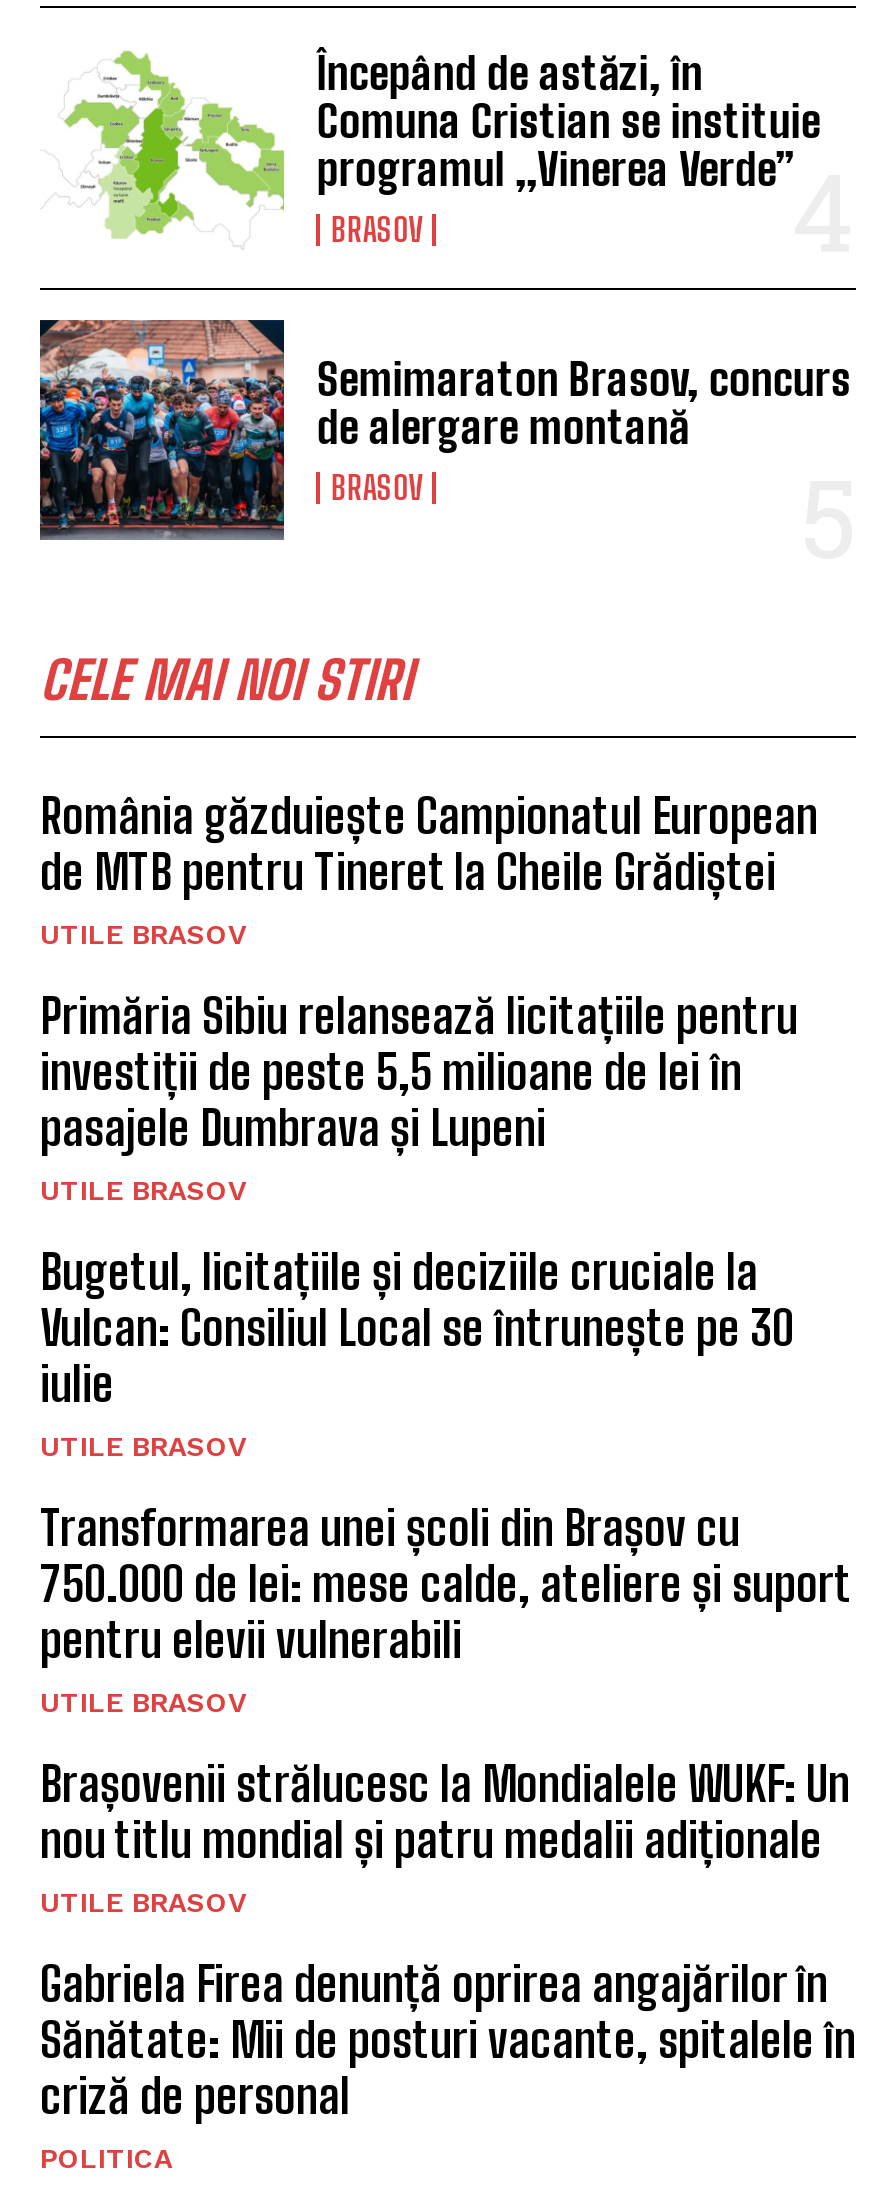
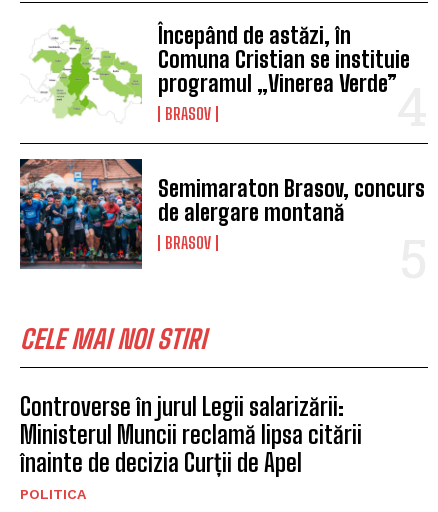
[40,787,856,2125] România găzduiește Campionatul European | de MTB pentru Tineret la Cheile Grădiștei | UTILE BRASOV | Primăria Sibiu relansează licitațiile pentru | investiții de peste 5,5 milioane de lei în | pasajele Dumbrava și Lupeni | UTILE BRASOV | Bugetul, licitațiile și deciziile cruciale la | Vulcan: Consiliul Local se întrunește pe 30 | iulie | UTILE BRASOV | Transformarea unei școli din Brașov cu | 750.000 de lei: mese calde, ateliere și suport | pentru elevii vulnerabili | UTILE BRASOV | Brașovenii strălucesc la Mondialele WUKF: Un | nou titlu mondial și patru medalii adiționale | UTILE BRASOV | Gabriela Firea denunță oprirea angajărilor în | Sănătate: Mii de posturi vacante, spitalele în | criză de personal -> [20,392,362,477] Controverse în jurul Legii salarizării: | Ministerul Muncii reclamă lipsa citării | înainte de decizia Curții de Apel

